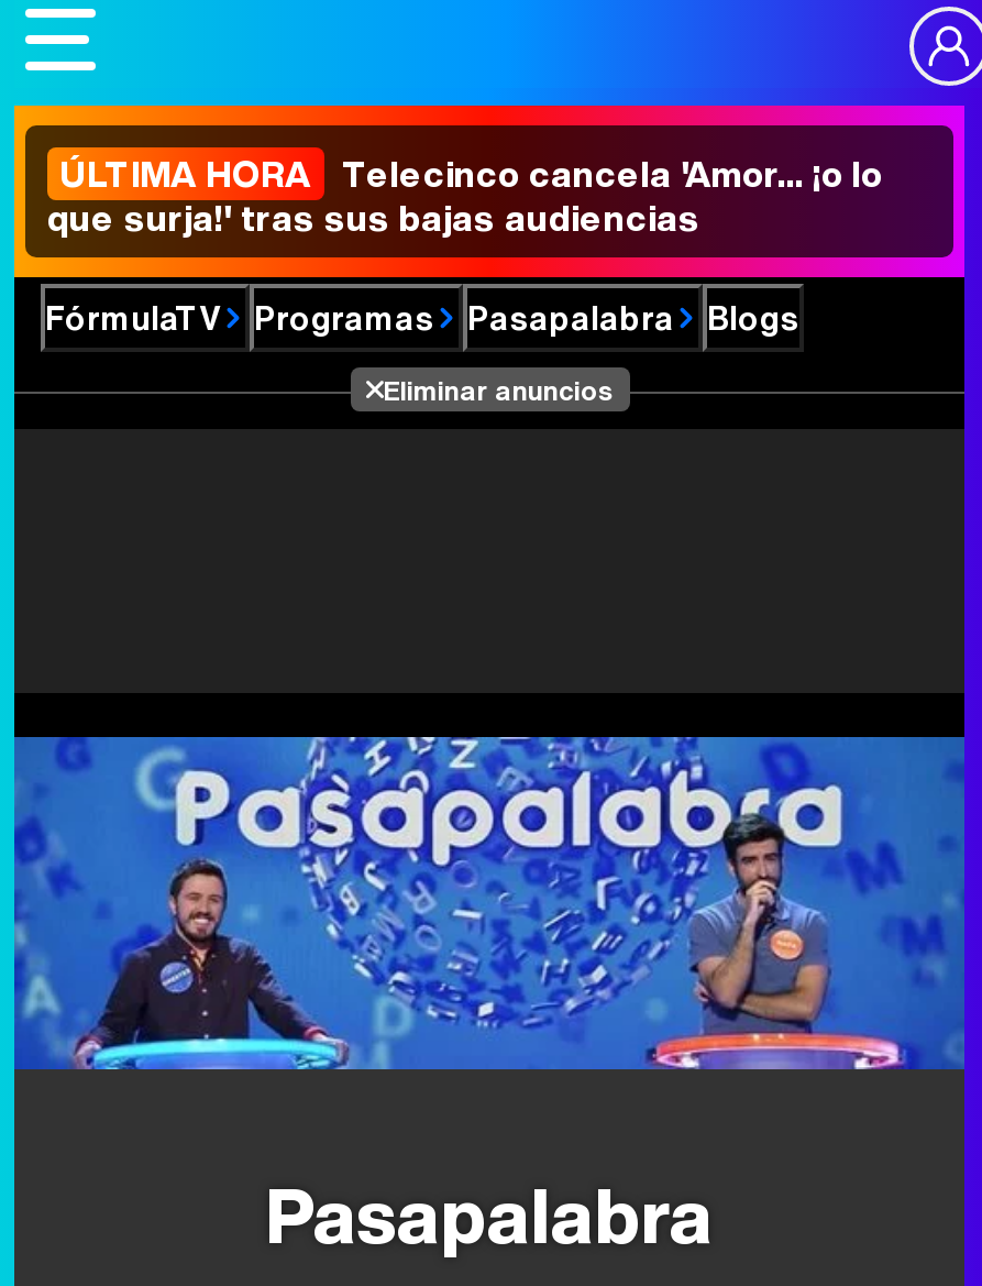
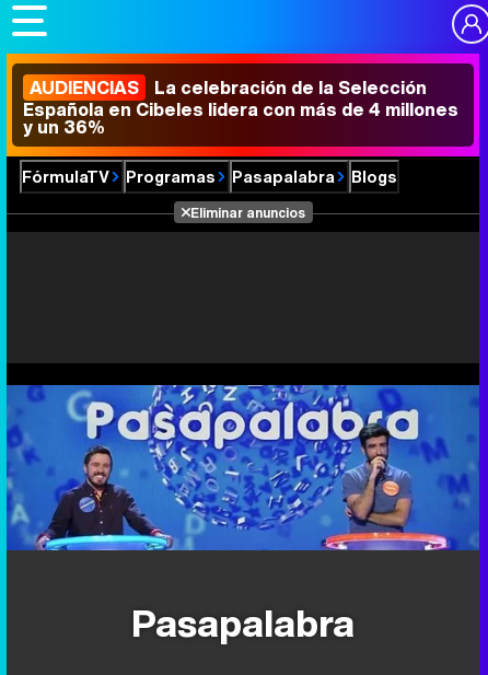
[47,147,883,244] ÚLTIMA HORA Telecinco cancela 'Amor... ¡o lo | que surja!' tras sus bajas audiencias -> [23,74,458,140] AUDIENCIAS La celebración de la Selección | Española en Cibeles lidera con más de 4 millones | y un 36%

